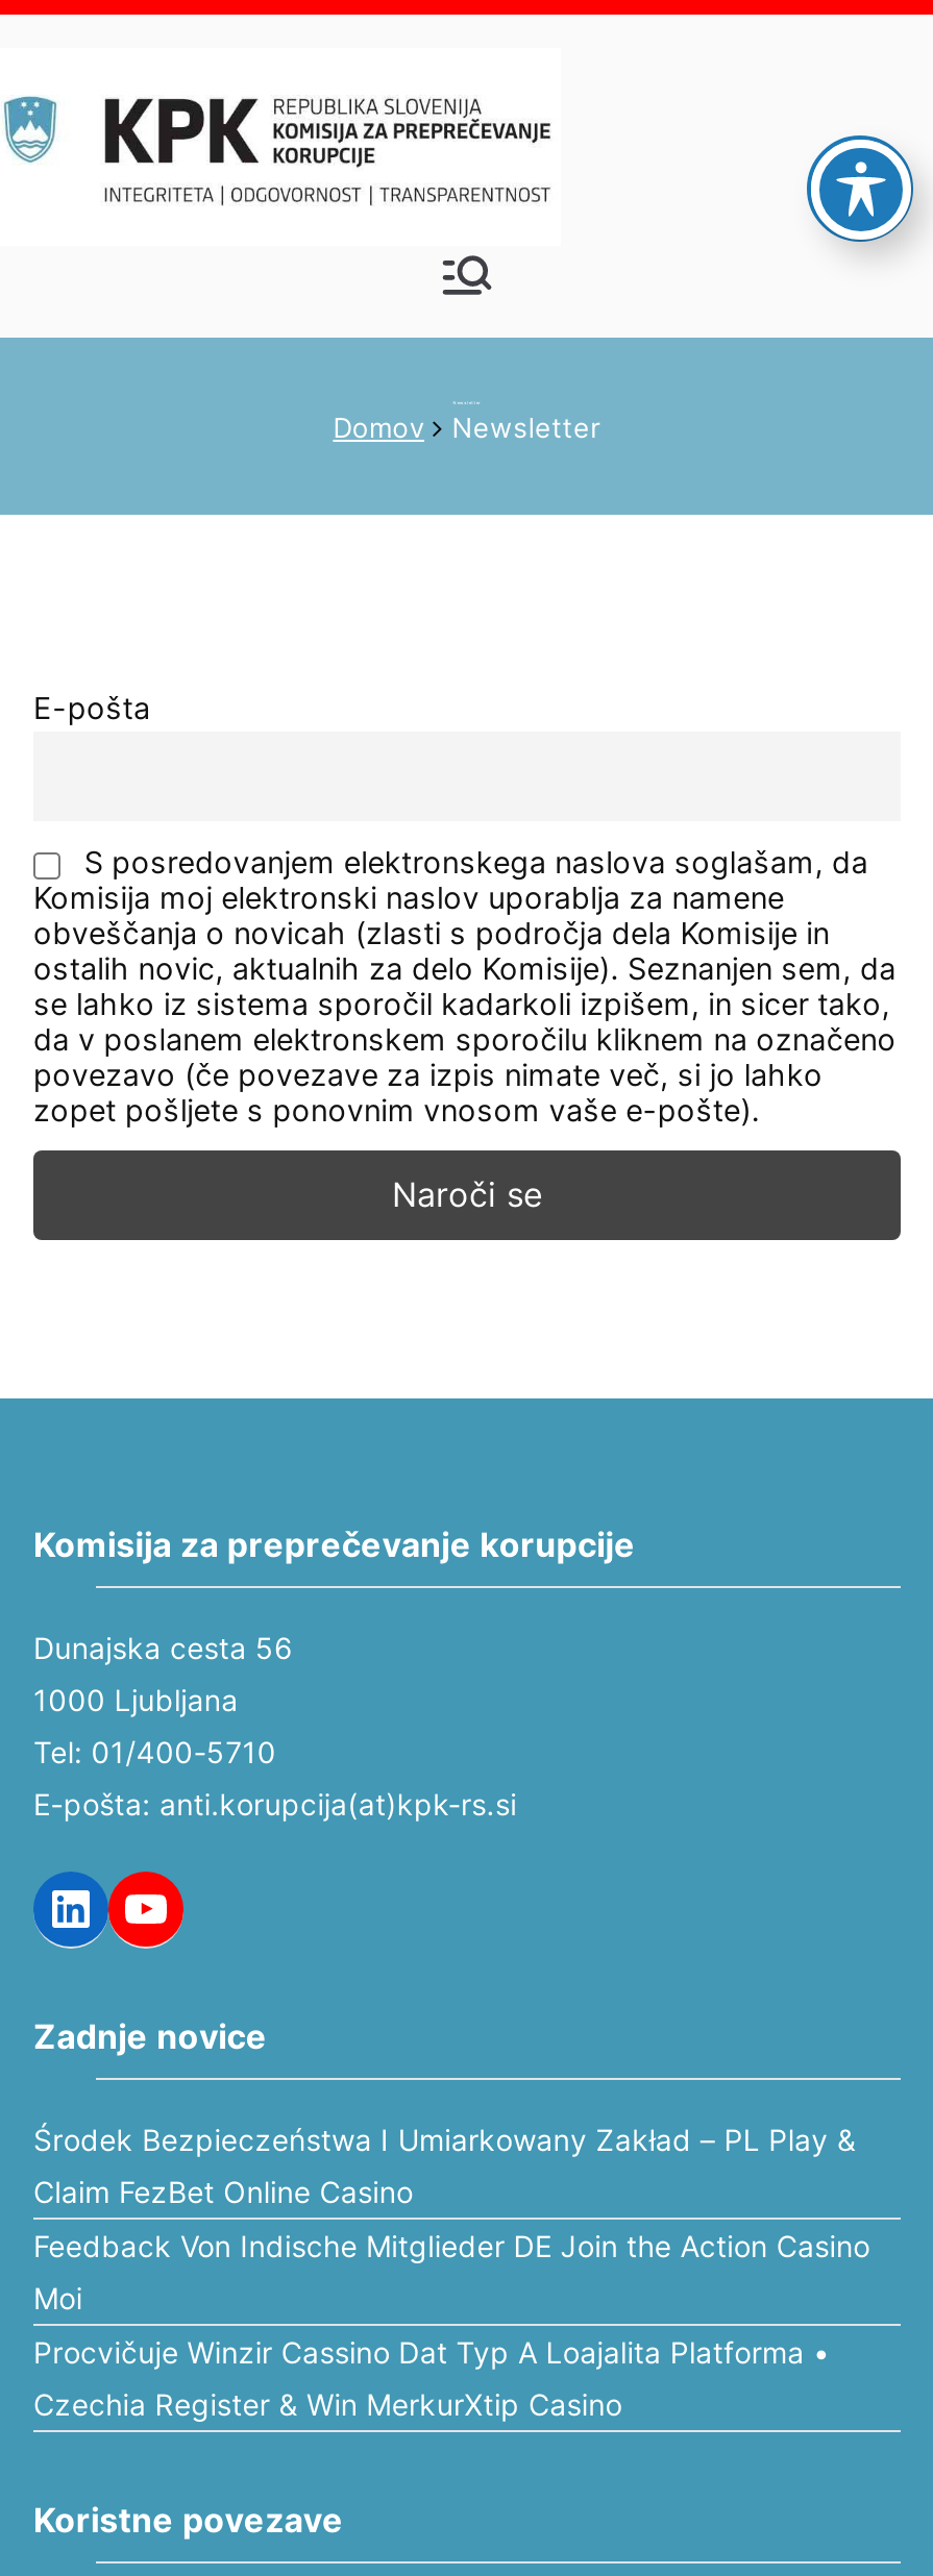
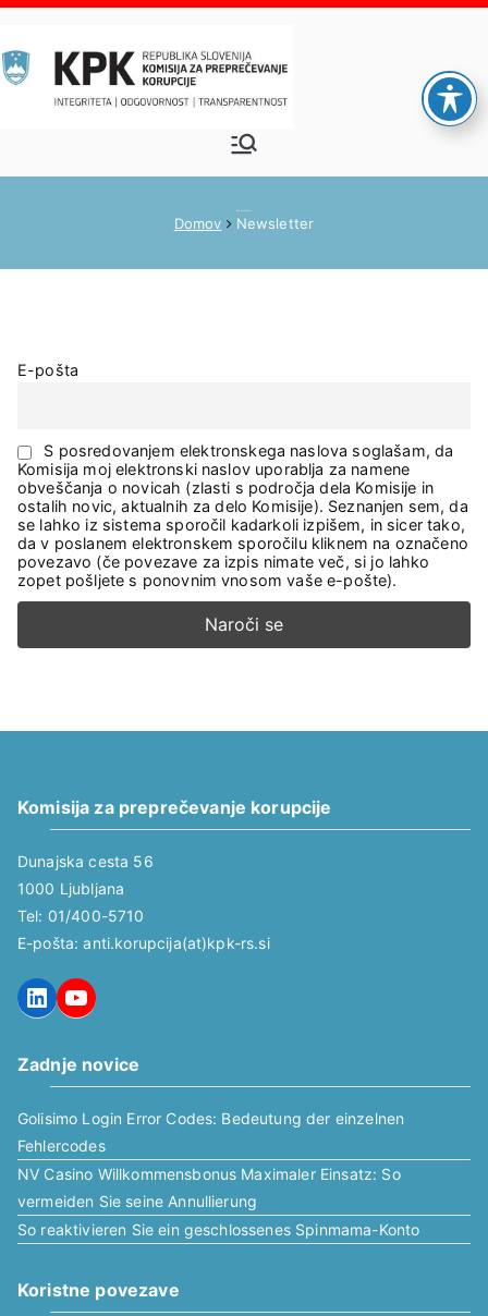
[33,2121,870,2421] Środek Bezpieczeństwa I Umiarkowany Zakład – PL Play & | Claim FezBet Online Casino | Feedback Von Indische Mitglieder DE Join the Action Casino | Moi | Procvičuje Winzir Cassino Dat Typ A Loajalita Platforma • | Czechia Register & Win MerkurXtip Casino -> [17,1109,420,1238] Golisimo Login Error Codes: Bedeutung der einzelnen | Fehlercodes | NV Casino Willkommensbonus Maximaler Einsatz: So | vermeiden Sie seine Annullierung | So reaktivieren Sie ein geschlossenes Spinmama-Konto

